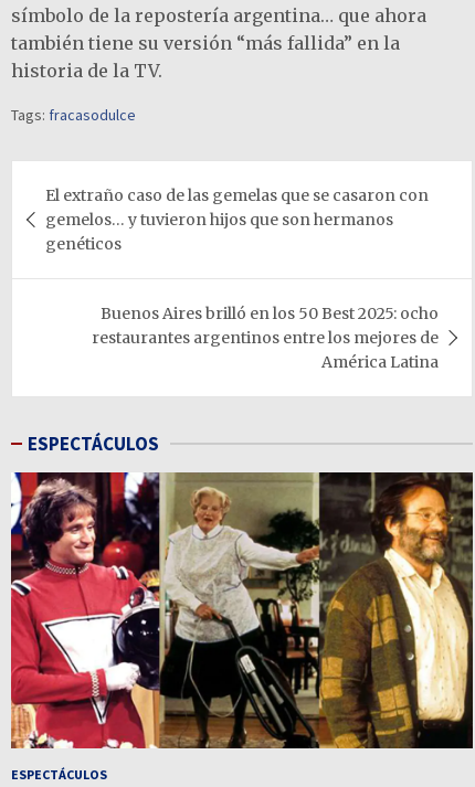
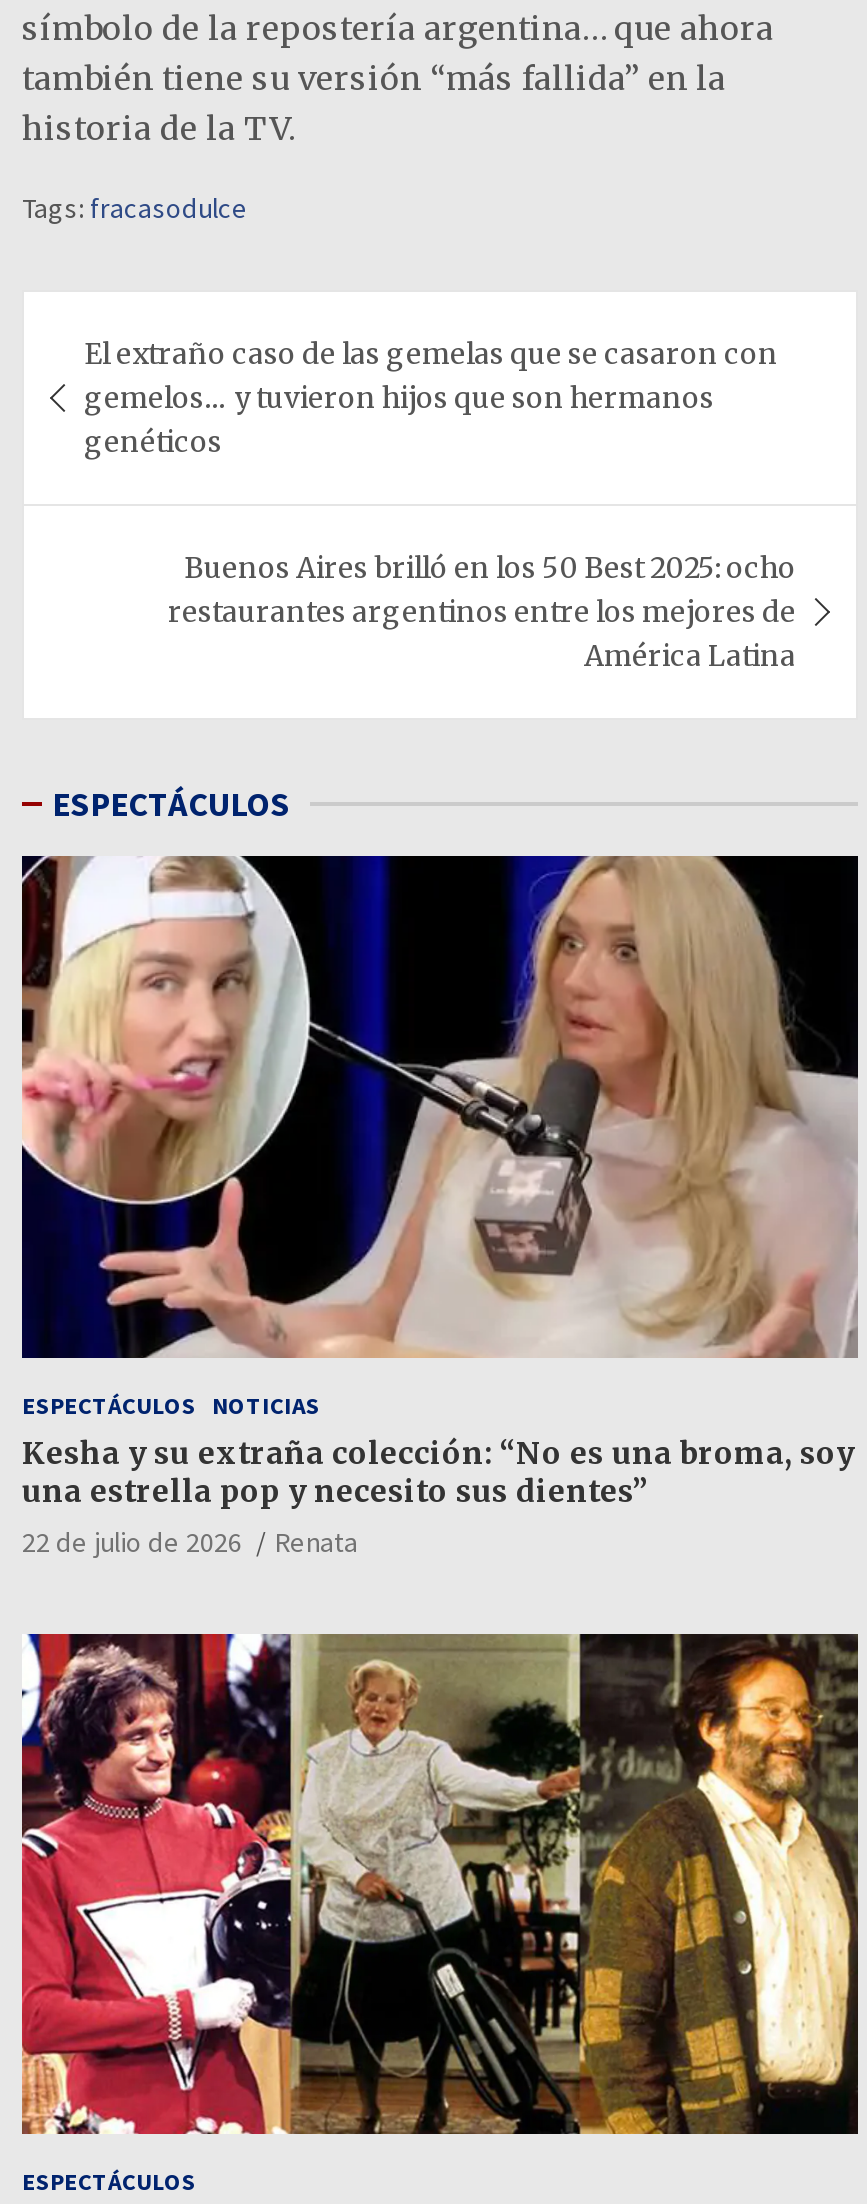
none -> [20,854,858,1559] [image] | ESPECTÁCULOS NOTICIAS | Kesha y su extraña colección: “No es una broma, soy | una estrella pop y necesito sus dientes” | 22 de julio de 2026 | Renata

